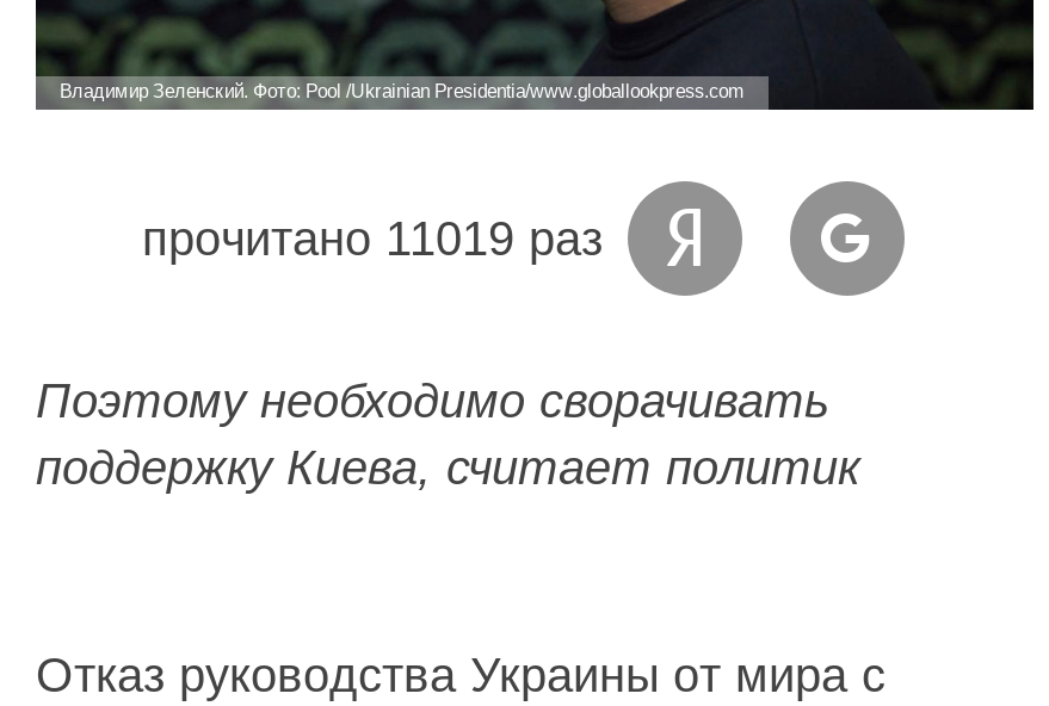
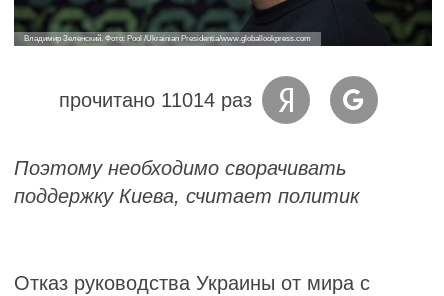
[142,211,603,264] прочитано 11019 раз -> [58,89,251,111] прочитано 11014 раз

